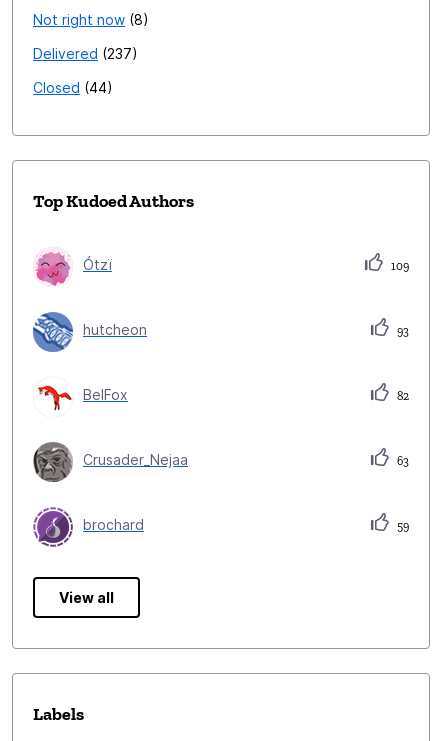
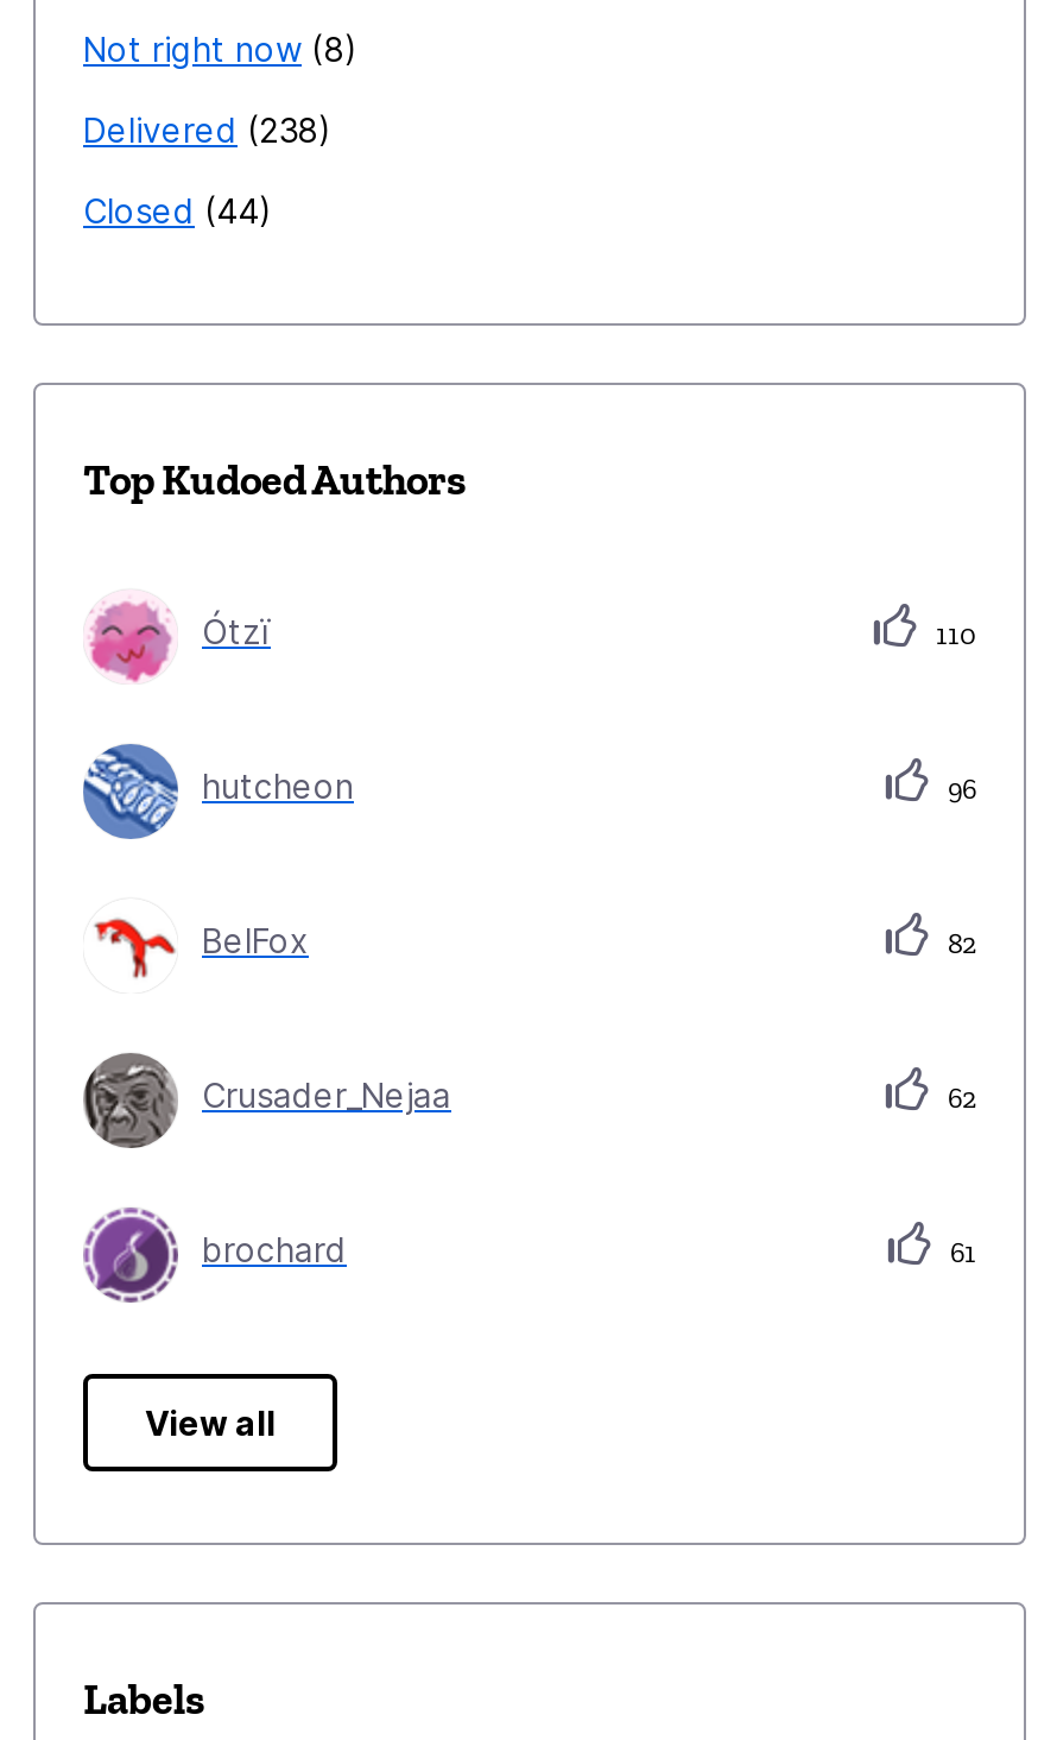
[33,45,132,62] Delivered 237 -> [83,109,318,150] Delivered 238
[388,259,409,273] 109 -> [929,618,976,651] 110
[394,324,409,338] 93 -> [941,773,976,806] 96
[394,454,409,468] 63 -> [941,1082,976,1115] 62
[394,519,409,533] 59 -> [943,1236,976,1269] 61

